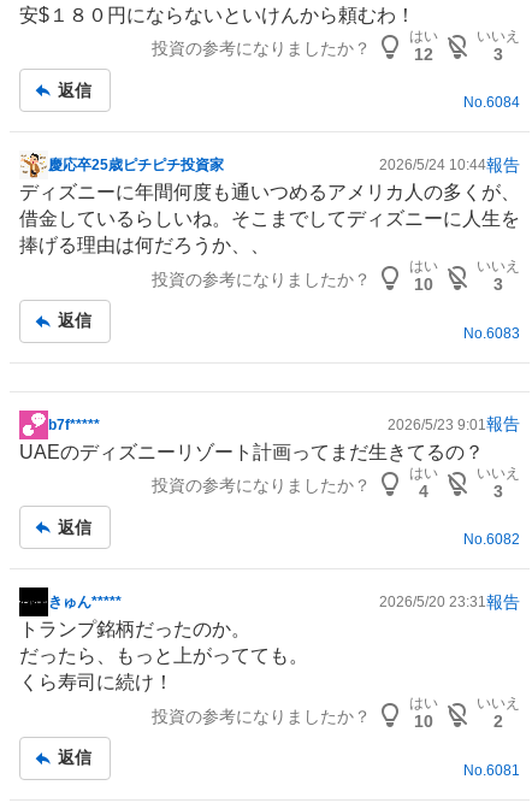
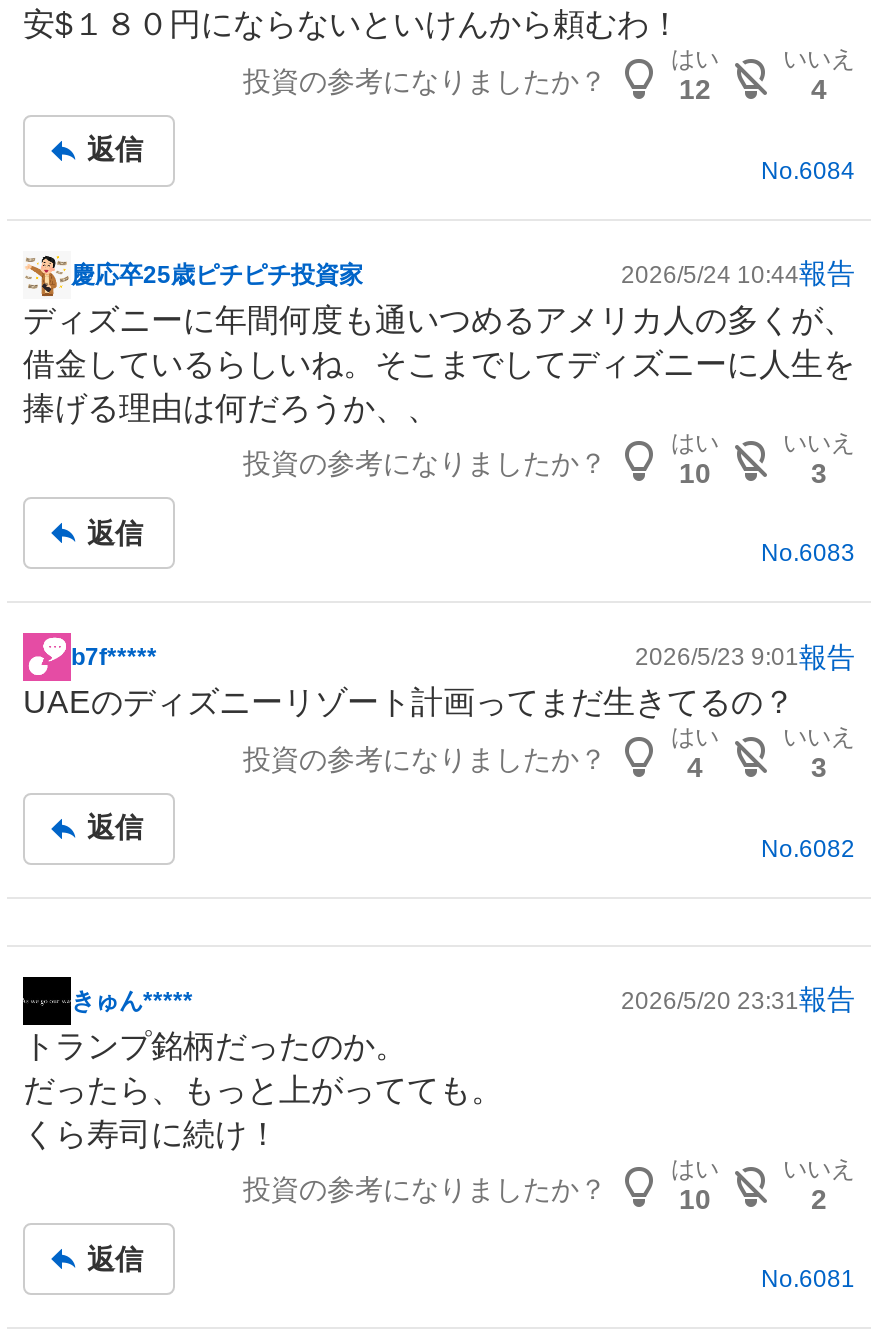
[493,44,503,64] 3 -> [811,74,827,106] 4
moved [19,415,520,548] -> [23,641,855,863]: b7f***** | 2026/5/23 9:01報告 | UAEのディズニーリゾート計画ってまだ生きてるの？ | ... | 返信 | No.6082

